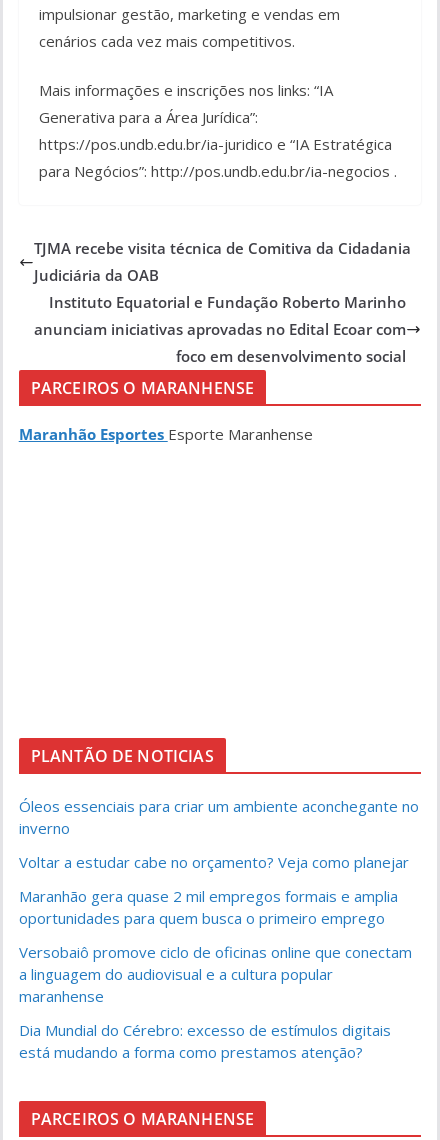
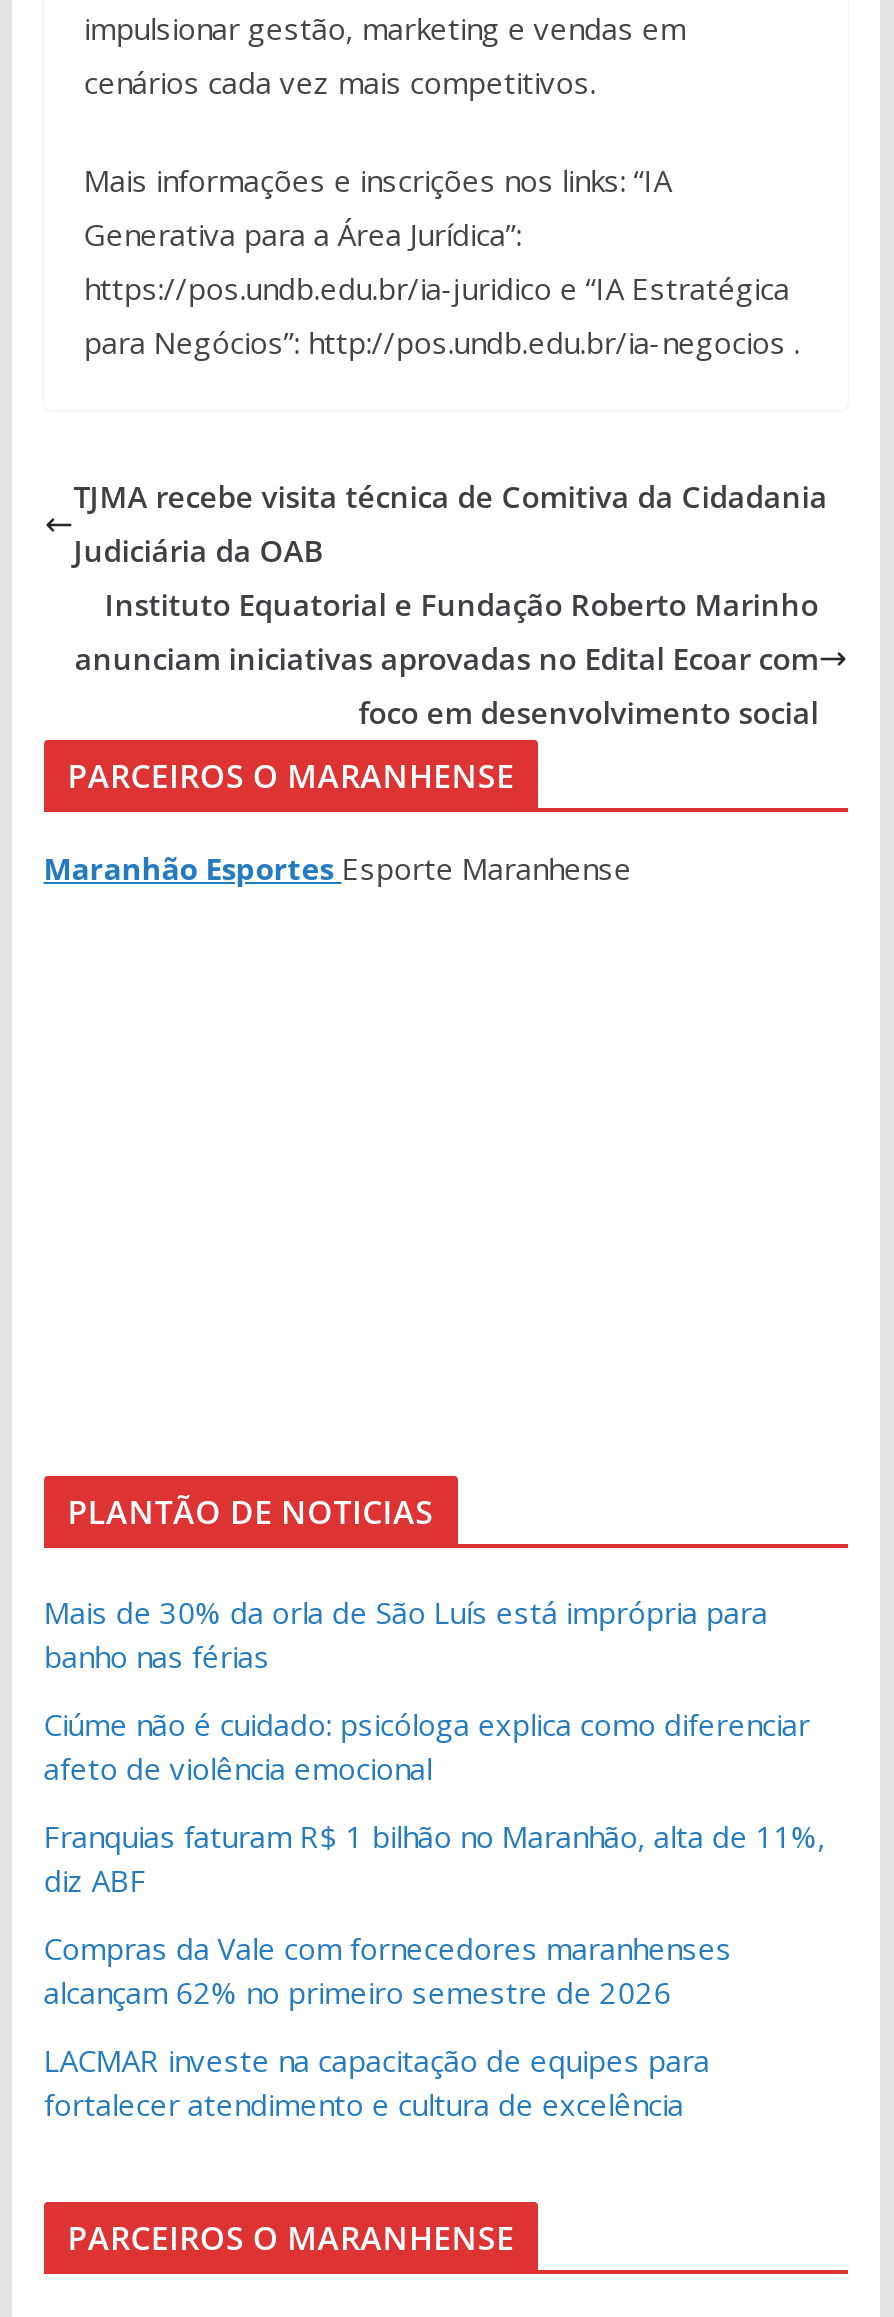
[19,796,419,838] Óleos essenciais para criar um ambiente aconchegante no | inverno -> [43,1592,767,1676] Mais de 30% da orla de São Luís está imprópria para | banho nas férias
[19,852,409,872] Voltar a estudar cabe no orçamento? Veja como planejar -> [43,1704,809,1788] Ciúme não é cuidado: psicóloga explica como diferenciar | afeto de violência emocional
[19,886,398,928] Maranhão gera quase 2 mil empregos formais e amplia | oportunidades para quem busca o primeiro emprego -> [43,1816,825,1900] Franquias faturam R$ 1 bilhão no Maranhão, alta de 11%, | diz ABF
[19,942,412,1006] Versobaiô promove ciclo de oficinas online que conectam | a linguagem do audiovisual e a cultura popular | maranhense -> [43,1928,731,2012] Compras da Vale com fornecedores maranhenses | alcançam 62% no primeiro semestre de 2026
[19,1020,391,1062] Dia Mundial do Cérebro: excesso de estímulos digitais | está mudando a forma como prestamos atenção? -> [43,2040,709,2124] LACMAR investe na capacitação de equipes para | fortalecer atendimento e cultura de excelência

